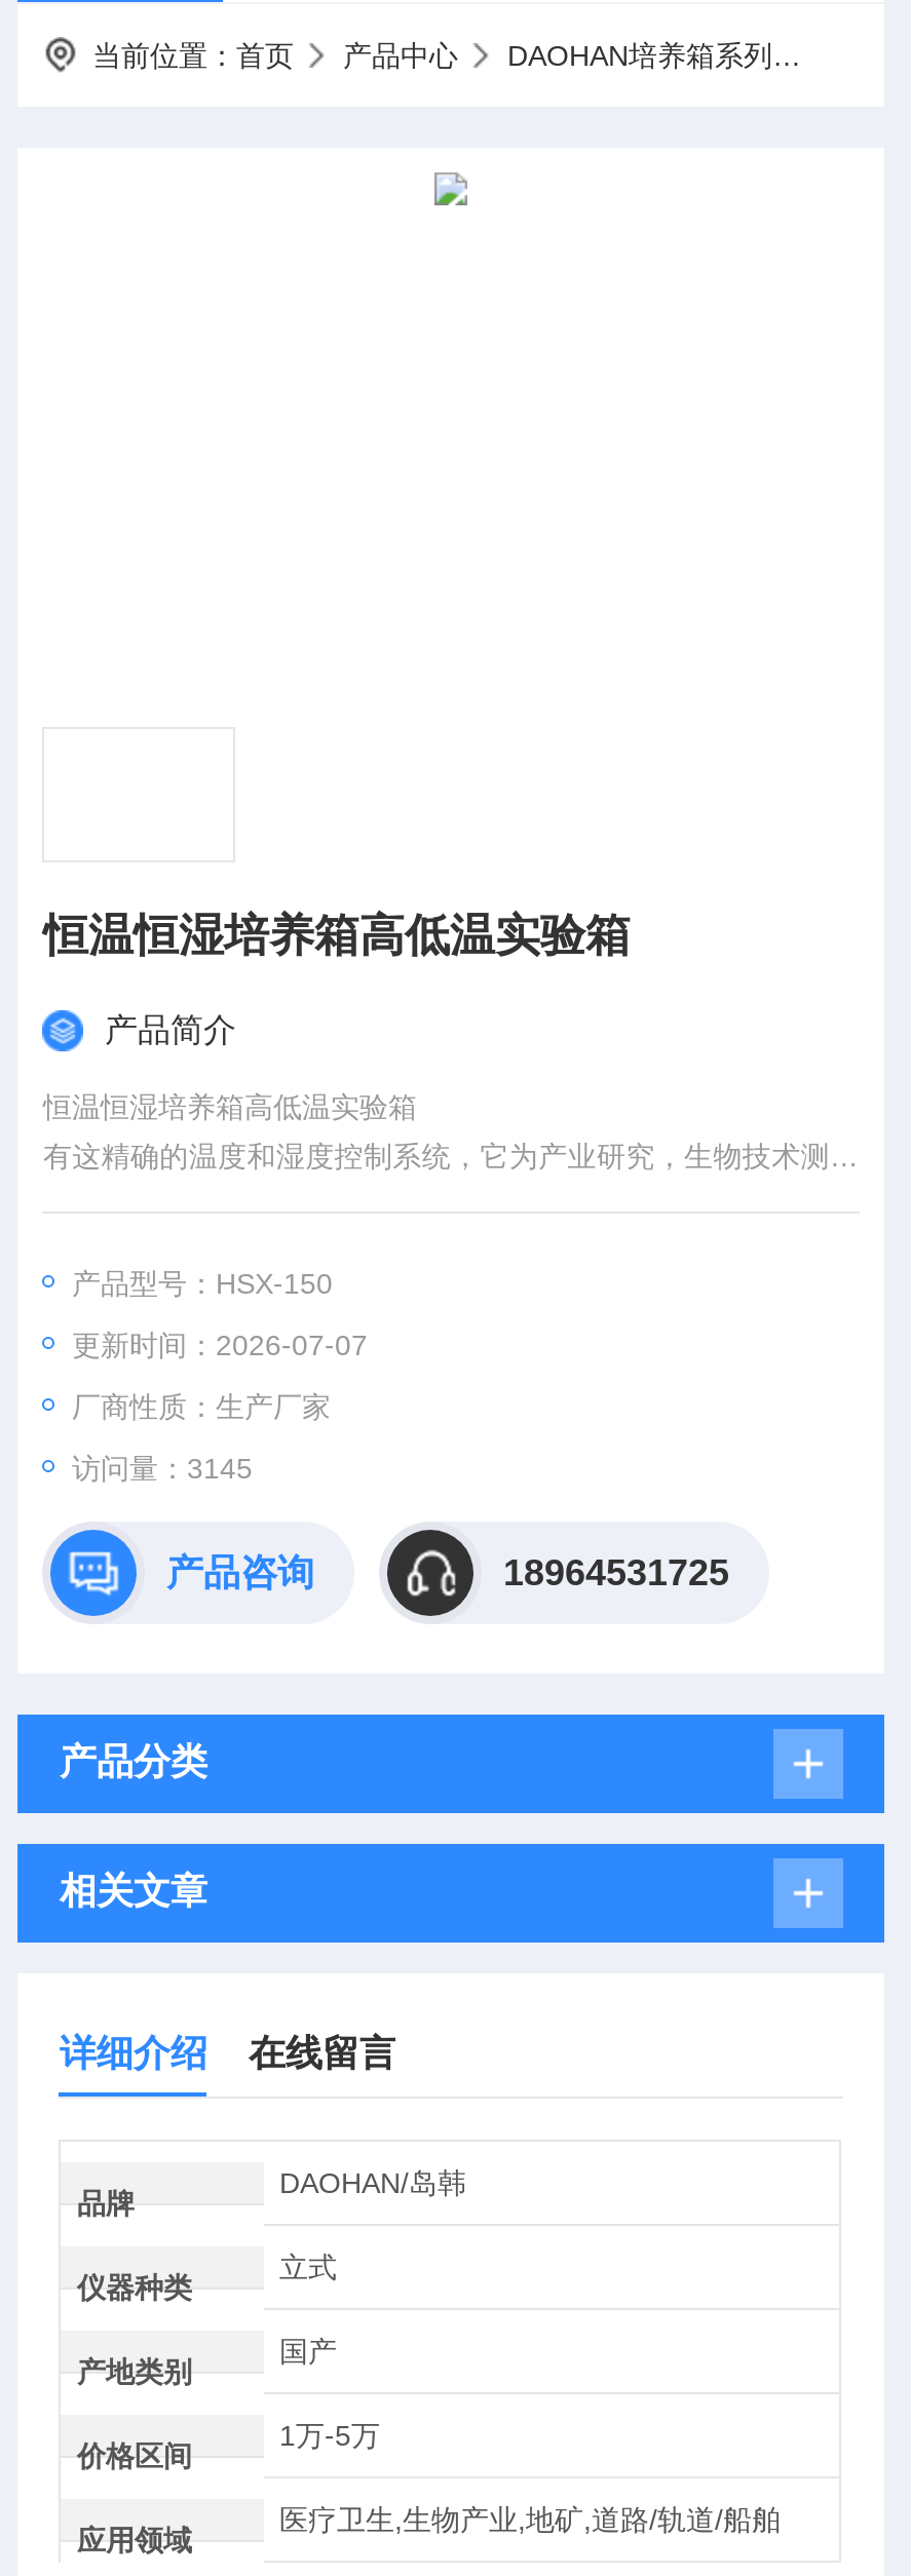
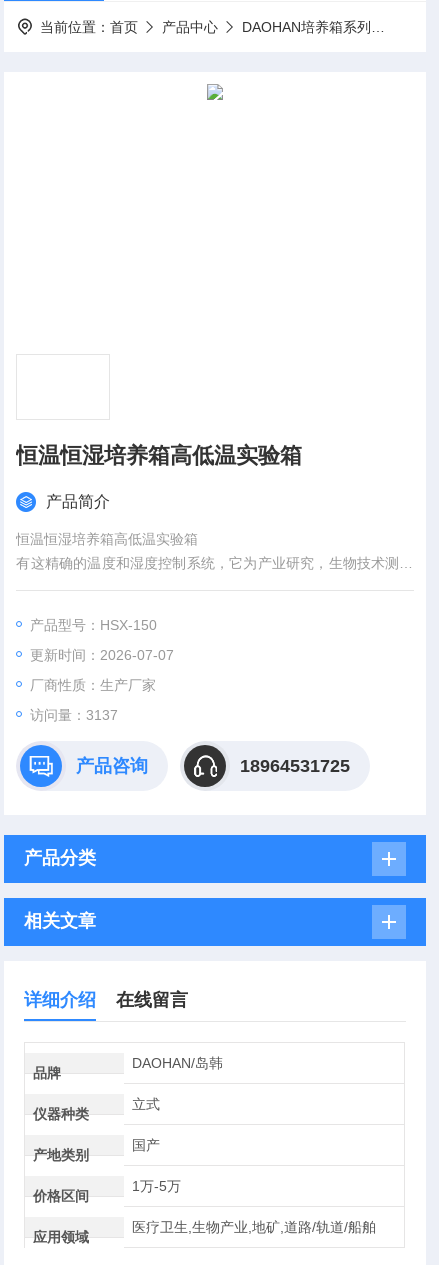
[72,1452,252,1485] 访问量：3145 -> [30,707,118,723] 访问量：3137

